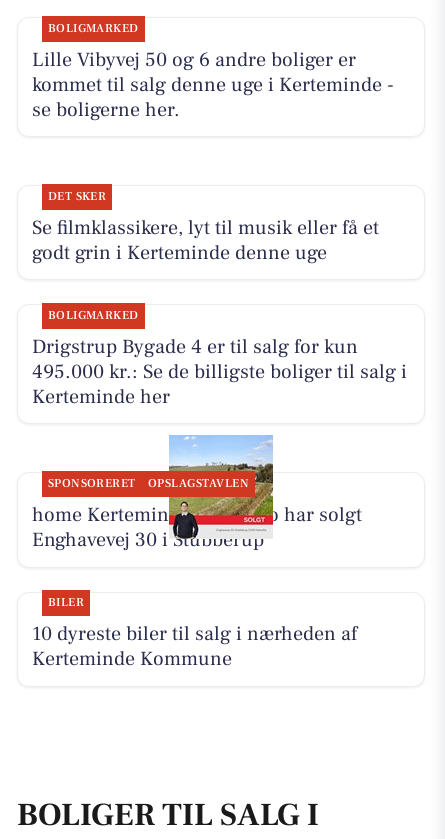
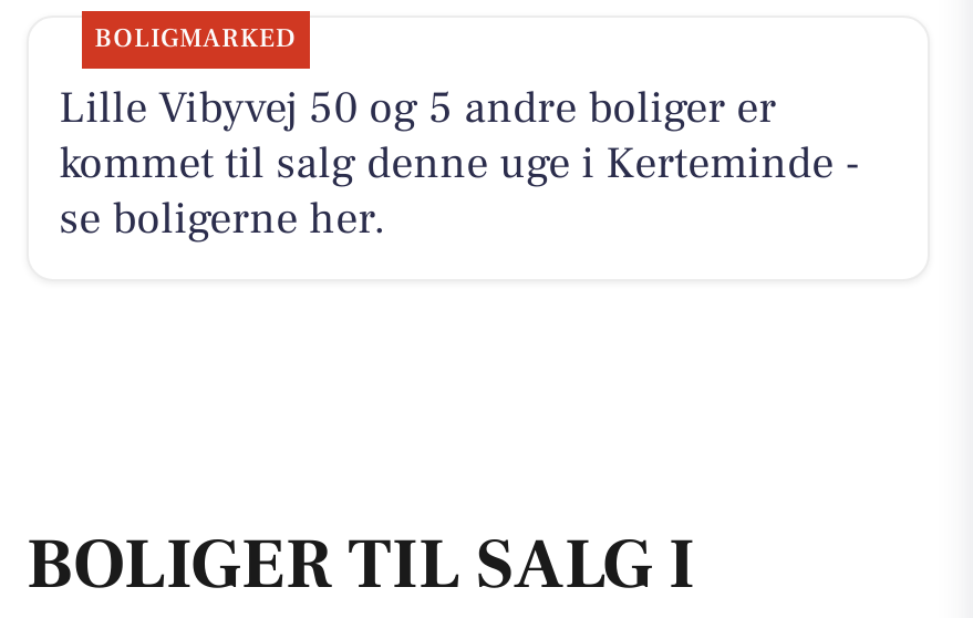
[32,46,356,72] Lille Vibyvej 50 og 6 andre boliger er -> [59,81,776,138] Lille Vibyvej 50 og 5 andre boliger er
[32,189,407,410] DET SKER | Se filmklassikere, lyt til musik eller få et | godt grin i Kerteminde denne uge | BOLIGMARKED | Drigstrup Bygade 4 er til salg for kun | 495.000 kr.: Se de billigste boliger til salg i | Kerteminde her -> none
[32,434,362,672] [image] | SPONSORERET | OPSLAGSTAVLEN | home Kerteminde-Munkebo har solgt | Enghavevej 30 i Stubberup | BILER | 10 dyreste biler til salg i nærheden af | Kerteminde Kommune -> none

